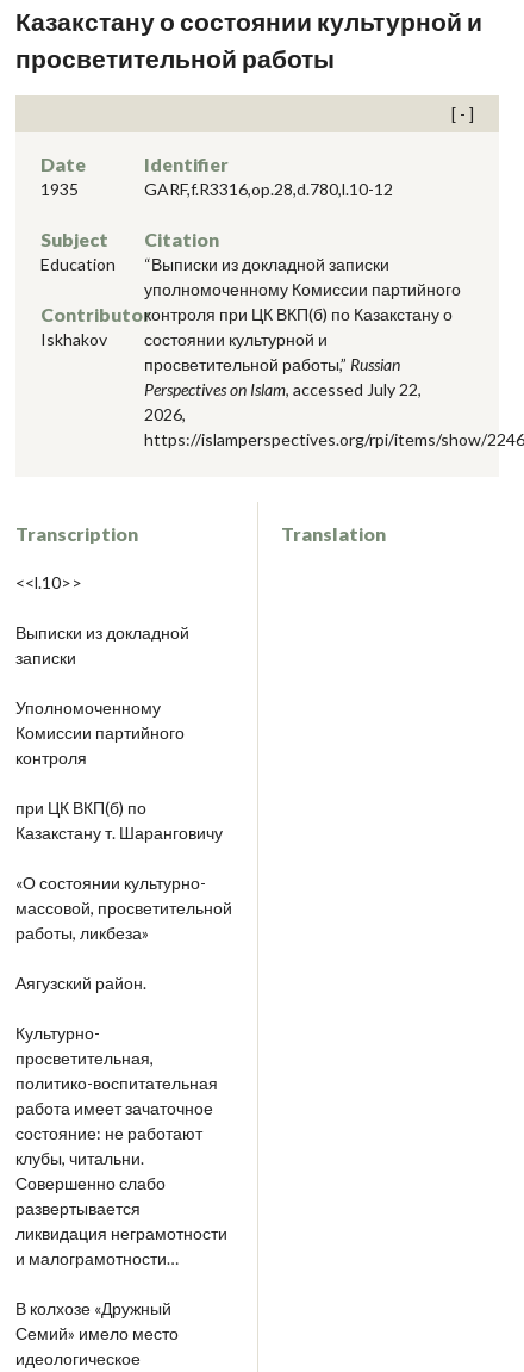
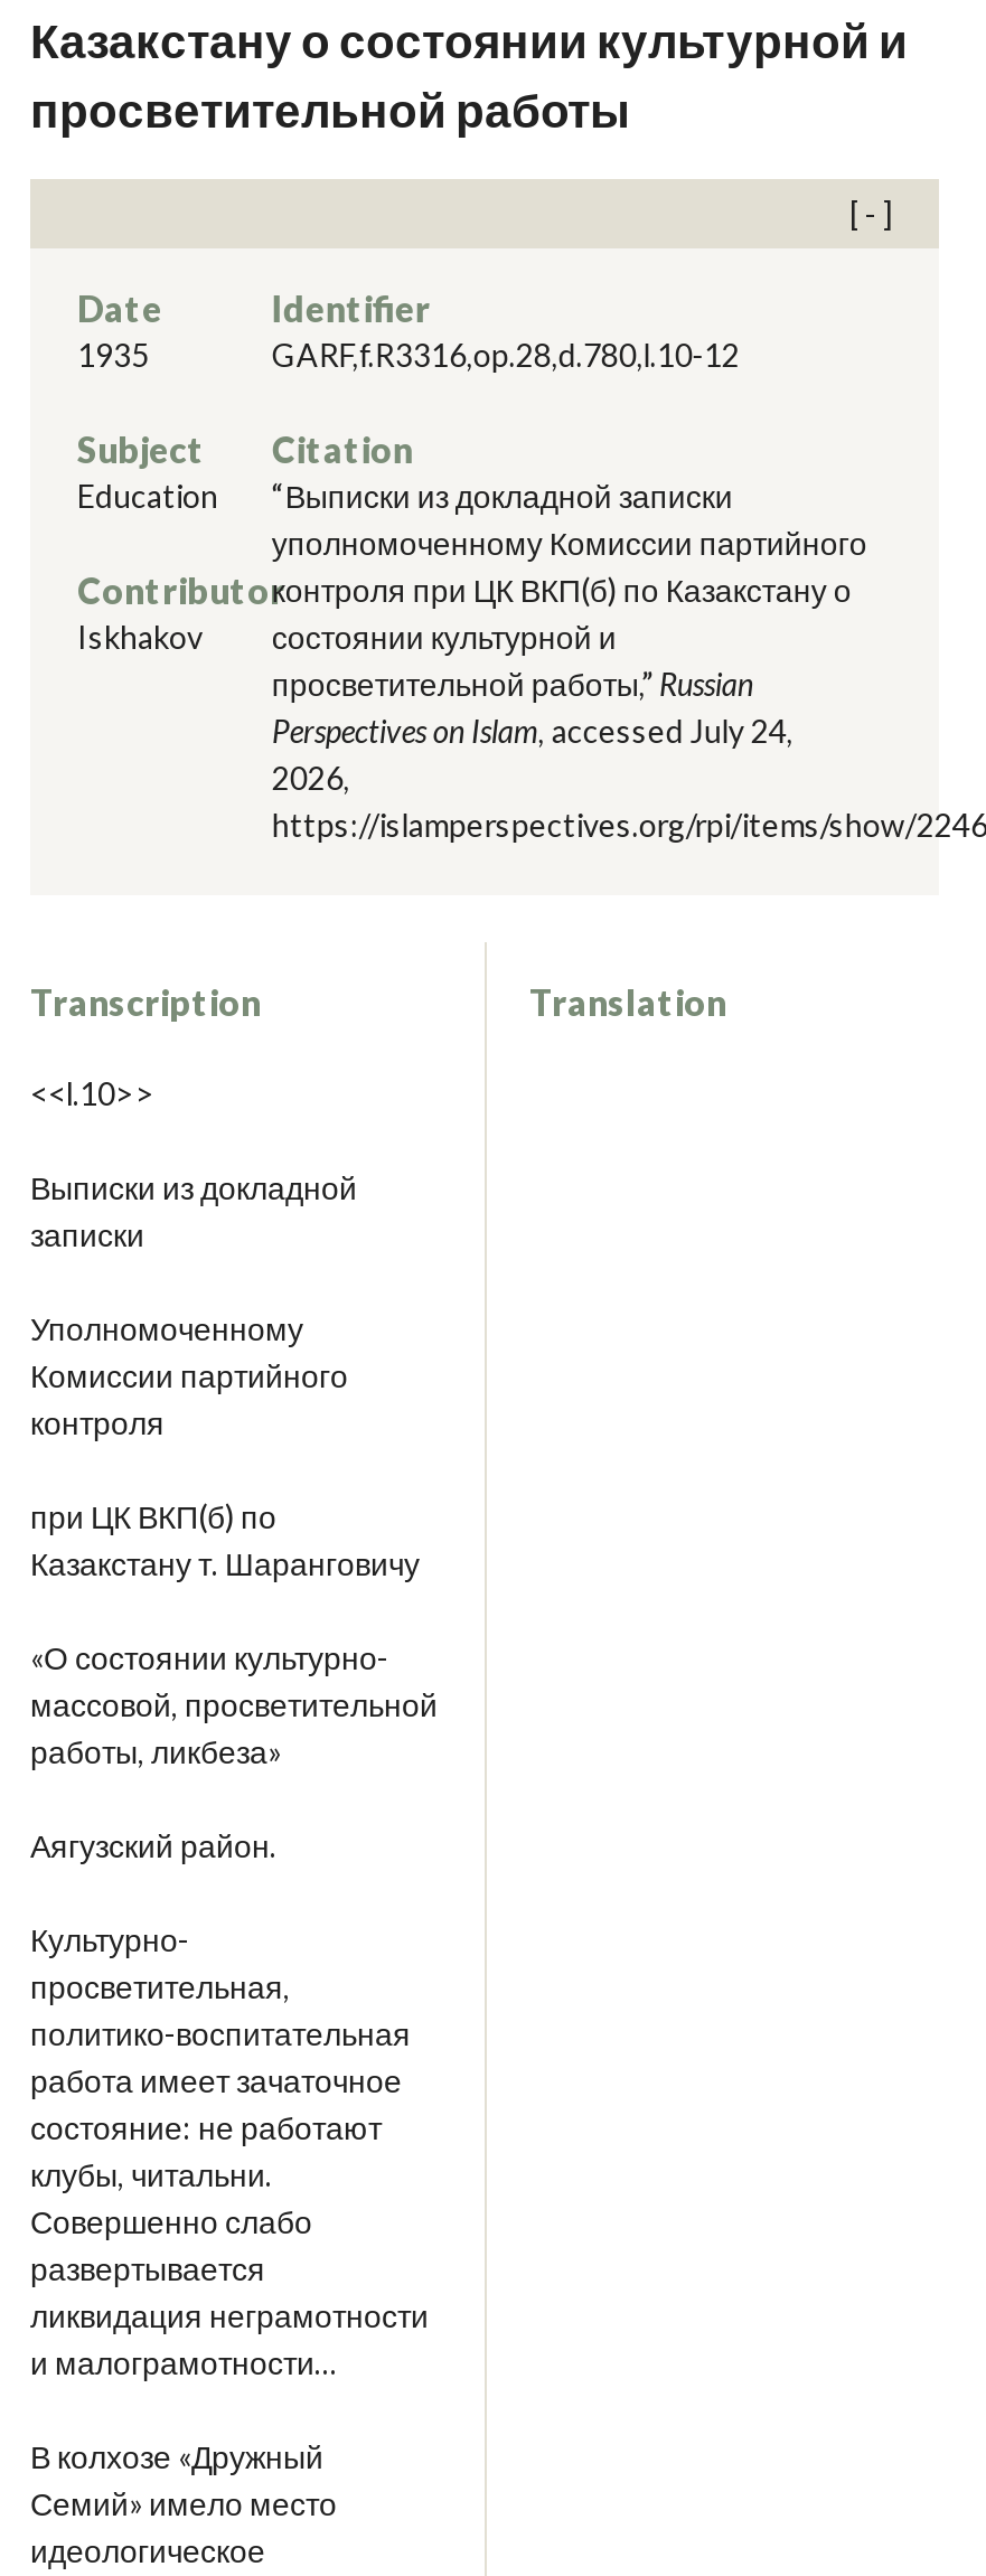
[144,379,421,399] Perspectives on Islam, accessed July 22, -> [272,711,793,749] Perspectives on Islam, accessed July 24,

